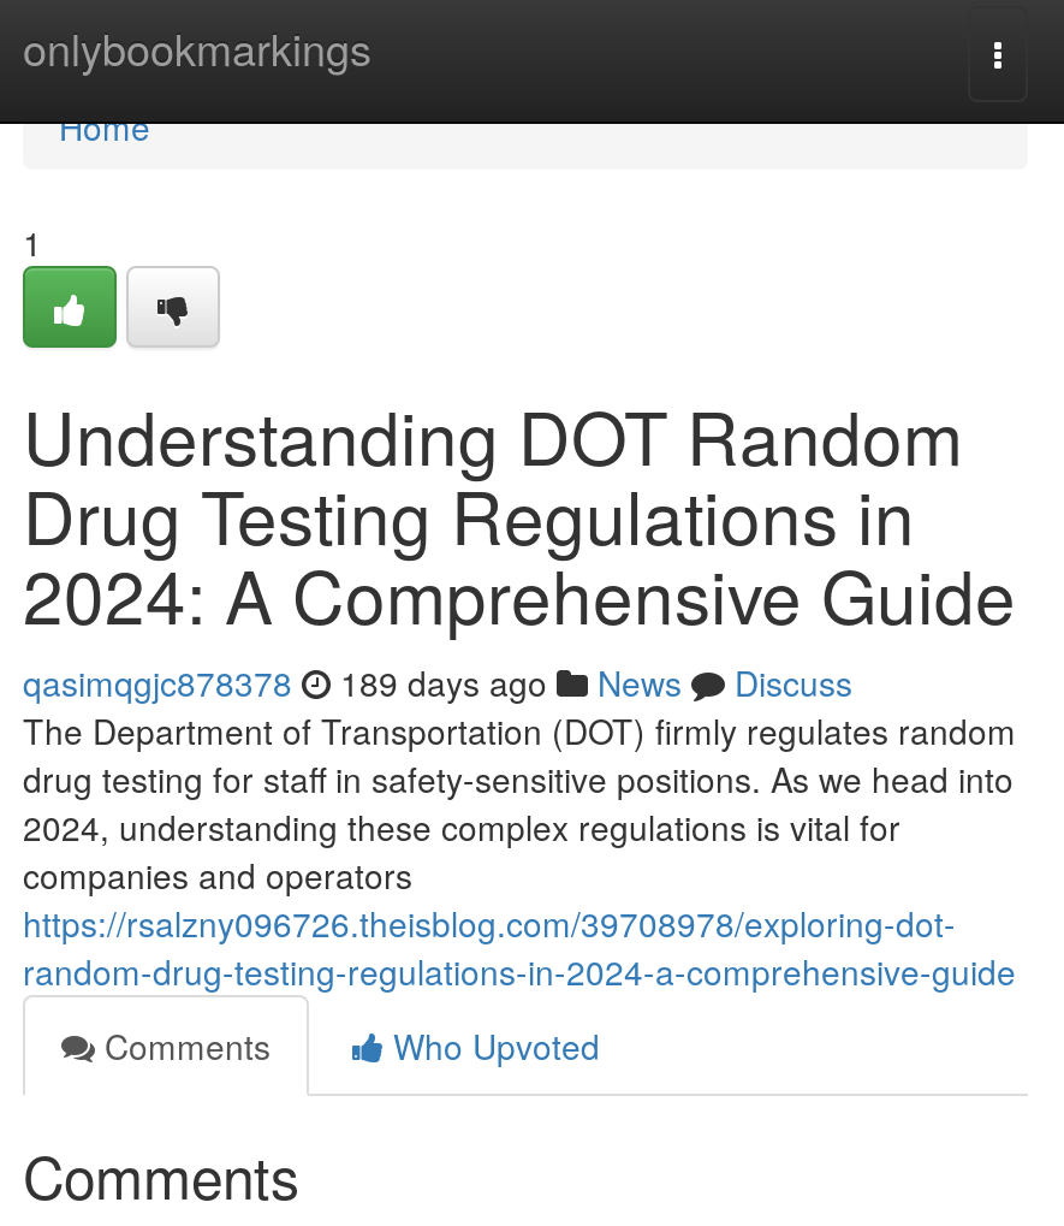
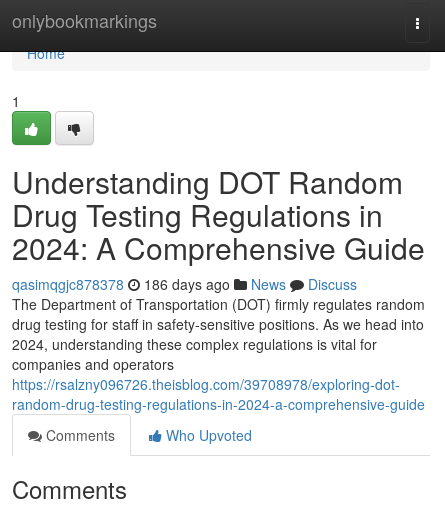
[23,658,852,706] qasimqgjc878378 189 days ago News Discuss -> [12,274,357,294] qasimqgjc878378 186 days ago News Discuss

